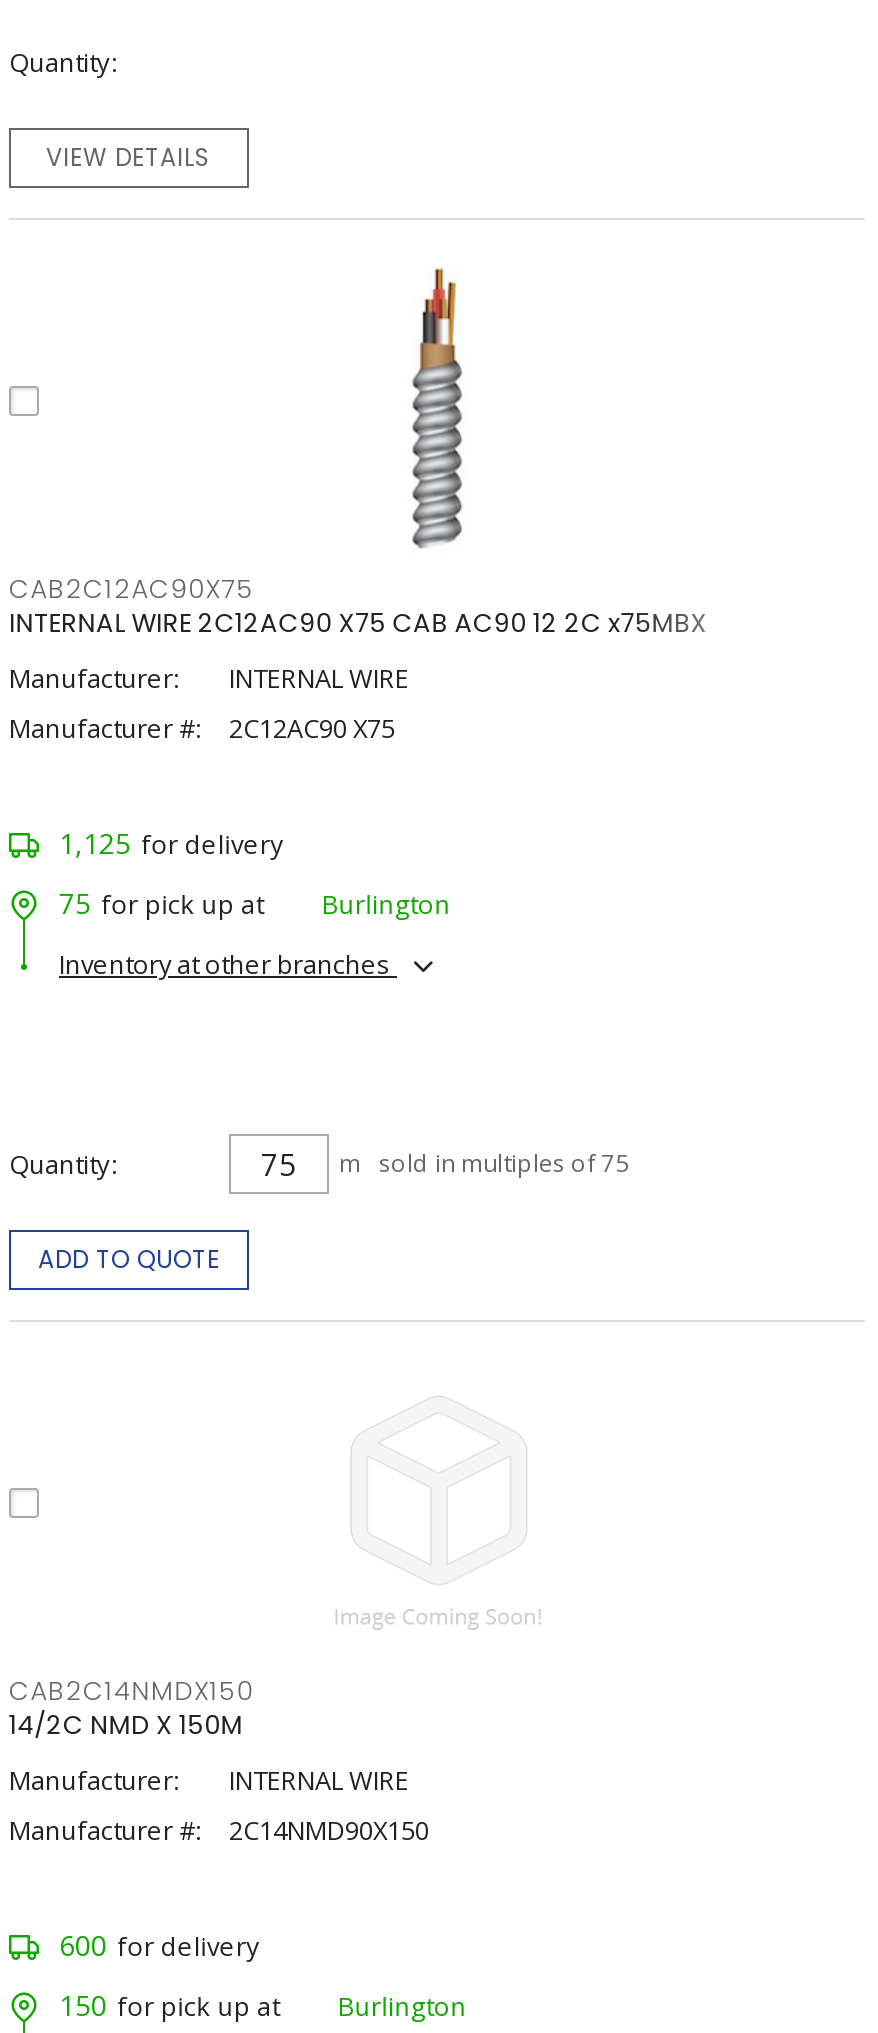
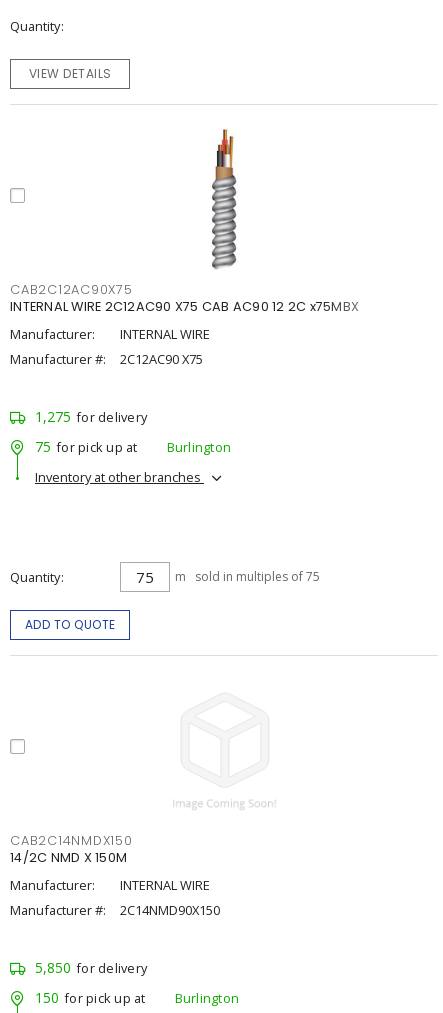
[59,824,283,862] 1,125 for delivery -> [35,407,147,426] 1,275 for delivery
[59,1926,259,1964] 600 for delivery -> [35,958,147,977] 5,850 for delivery

